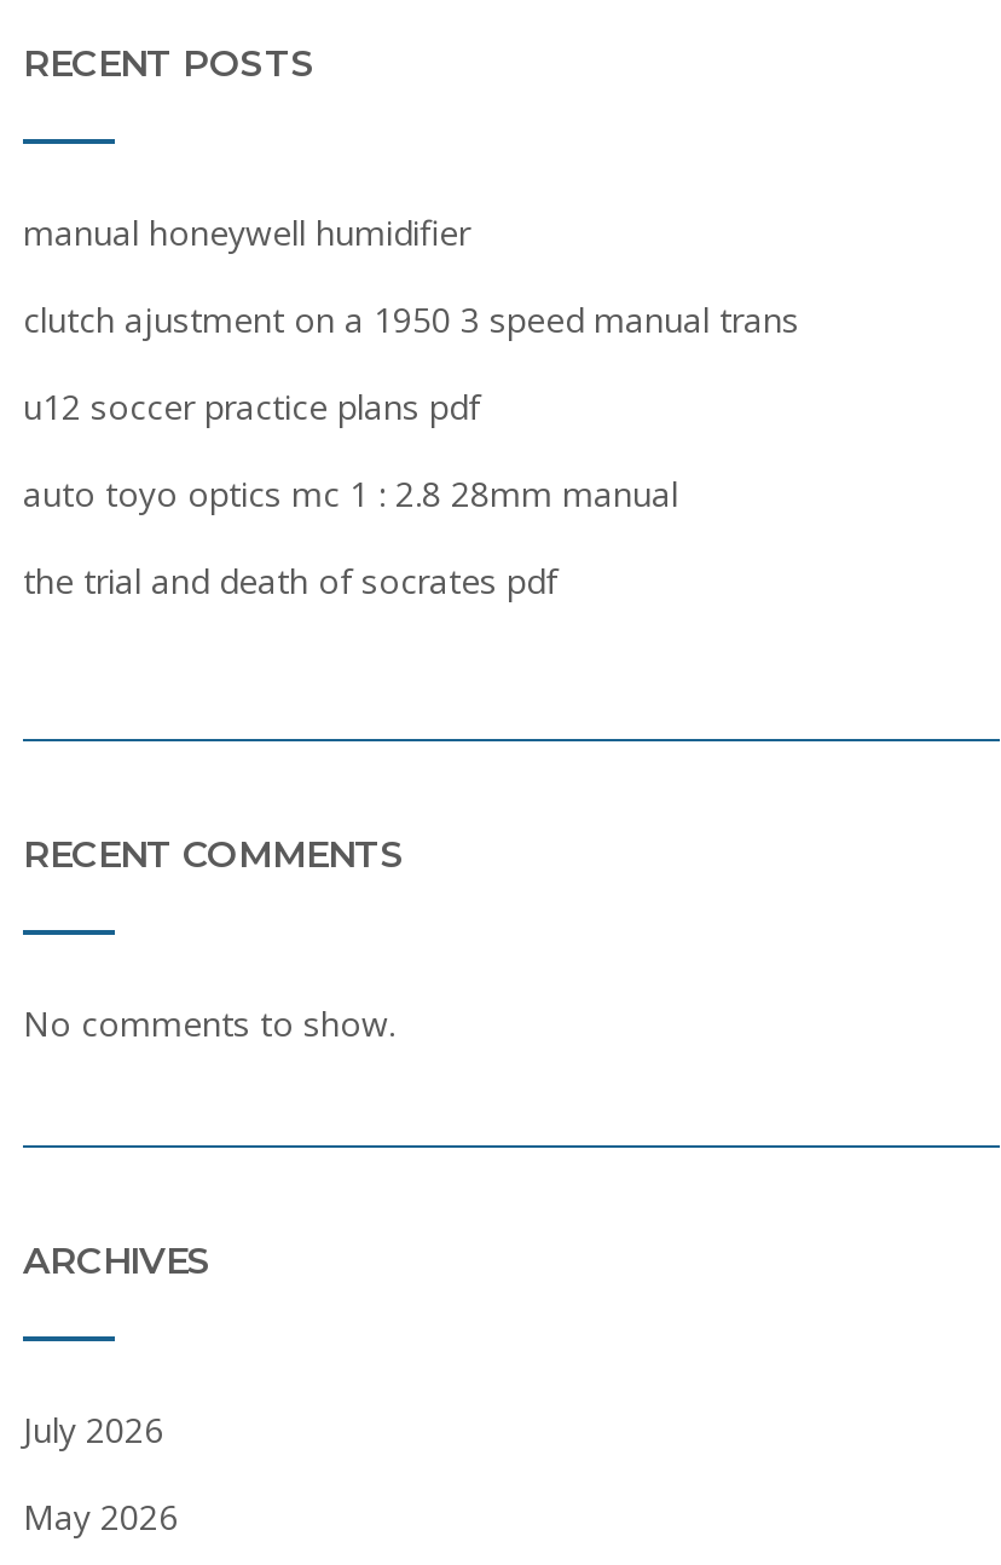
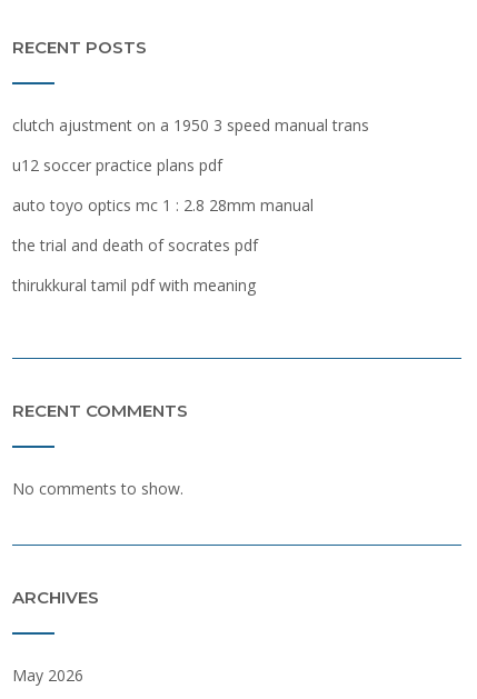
[23,210,470,256] manual honeywell humidifier -> none
none -> [12,275,256,296] thirukkural tamil pdf with meaning
[23,1407,163,1453] July 2026 -> none

